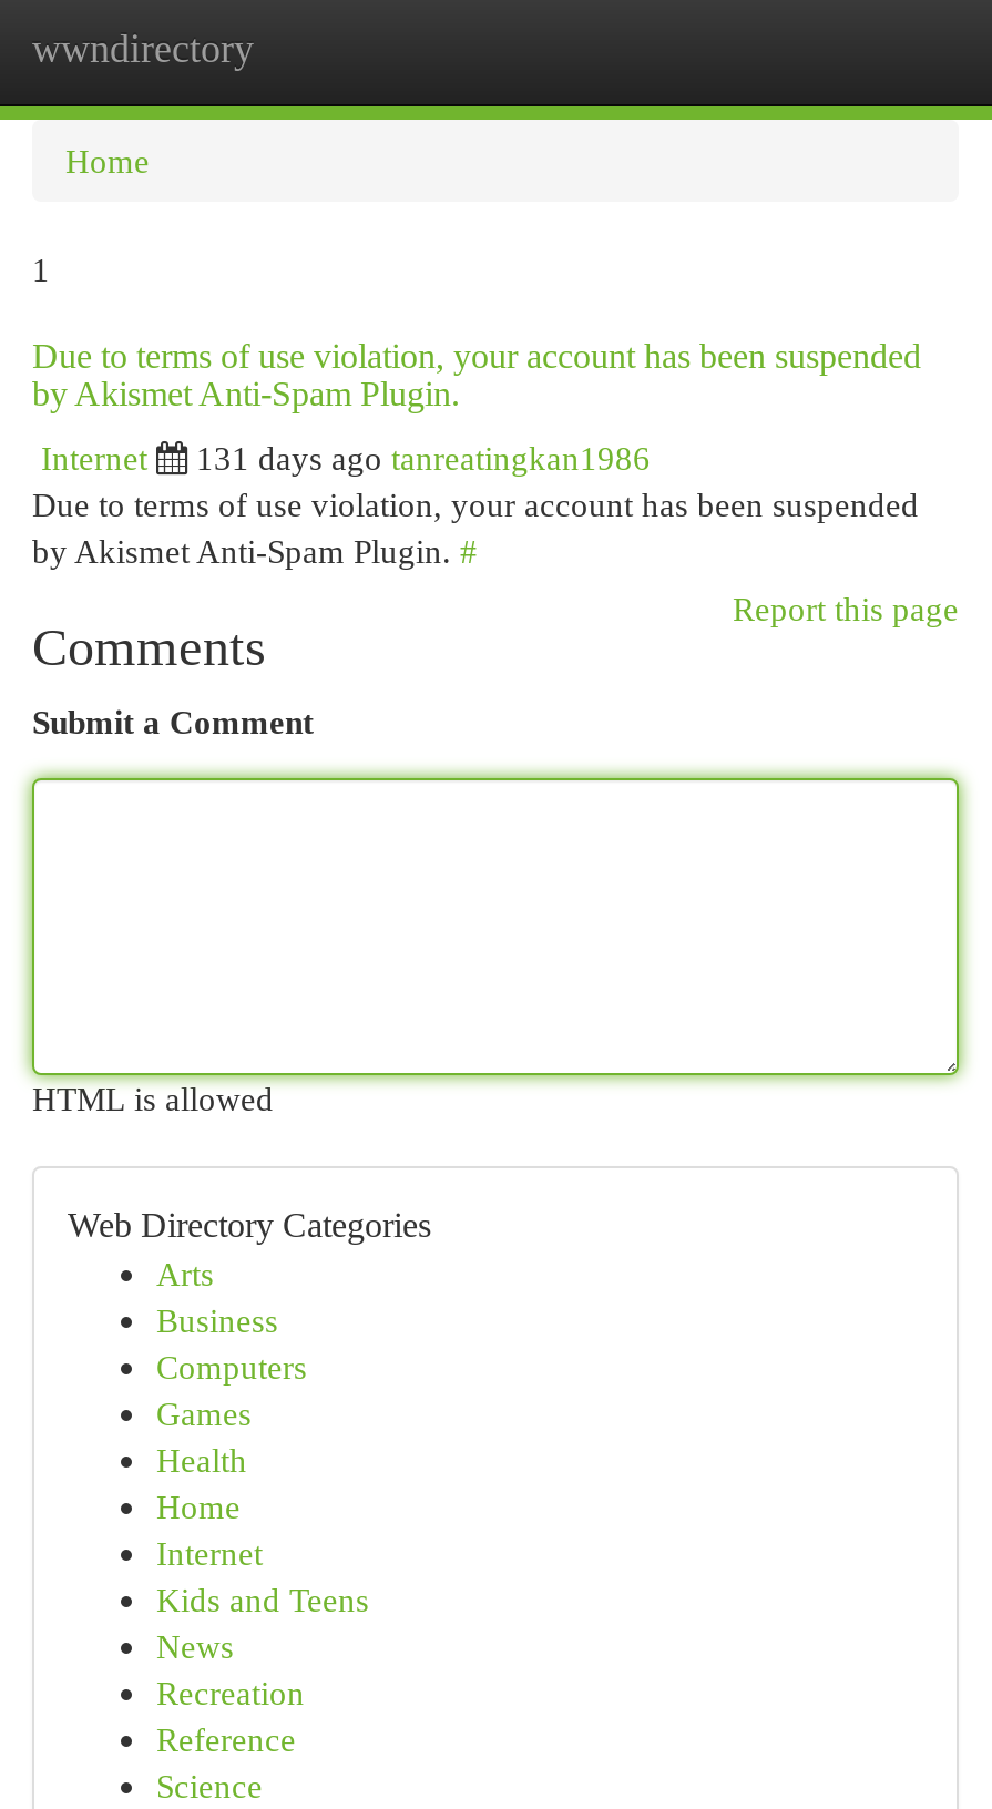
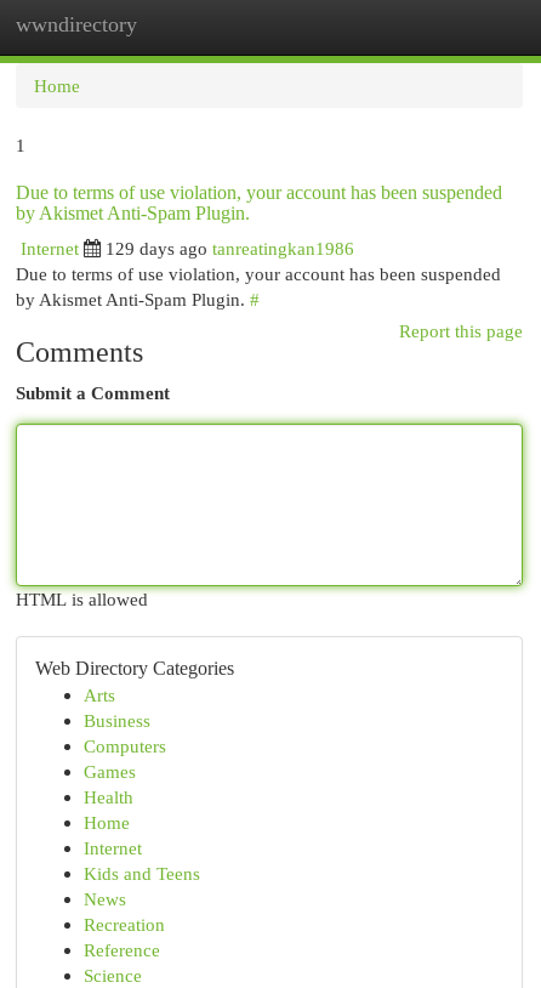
[196,439,651,477] 131 days ago tanreatingkan1986 -> [106,238,354,259] 129 days ago tanreatingkan1986

